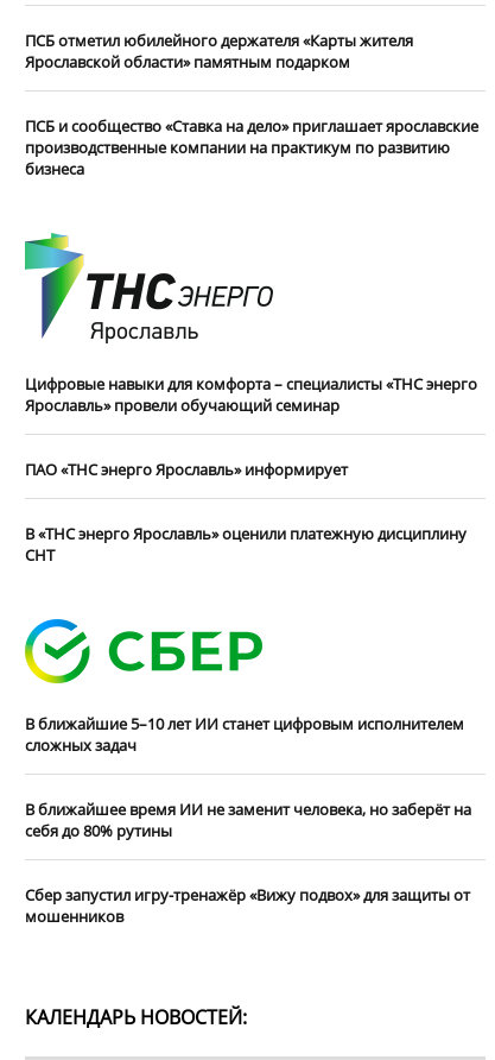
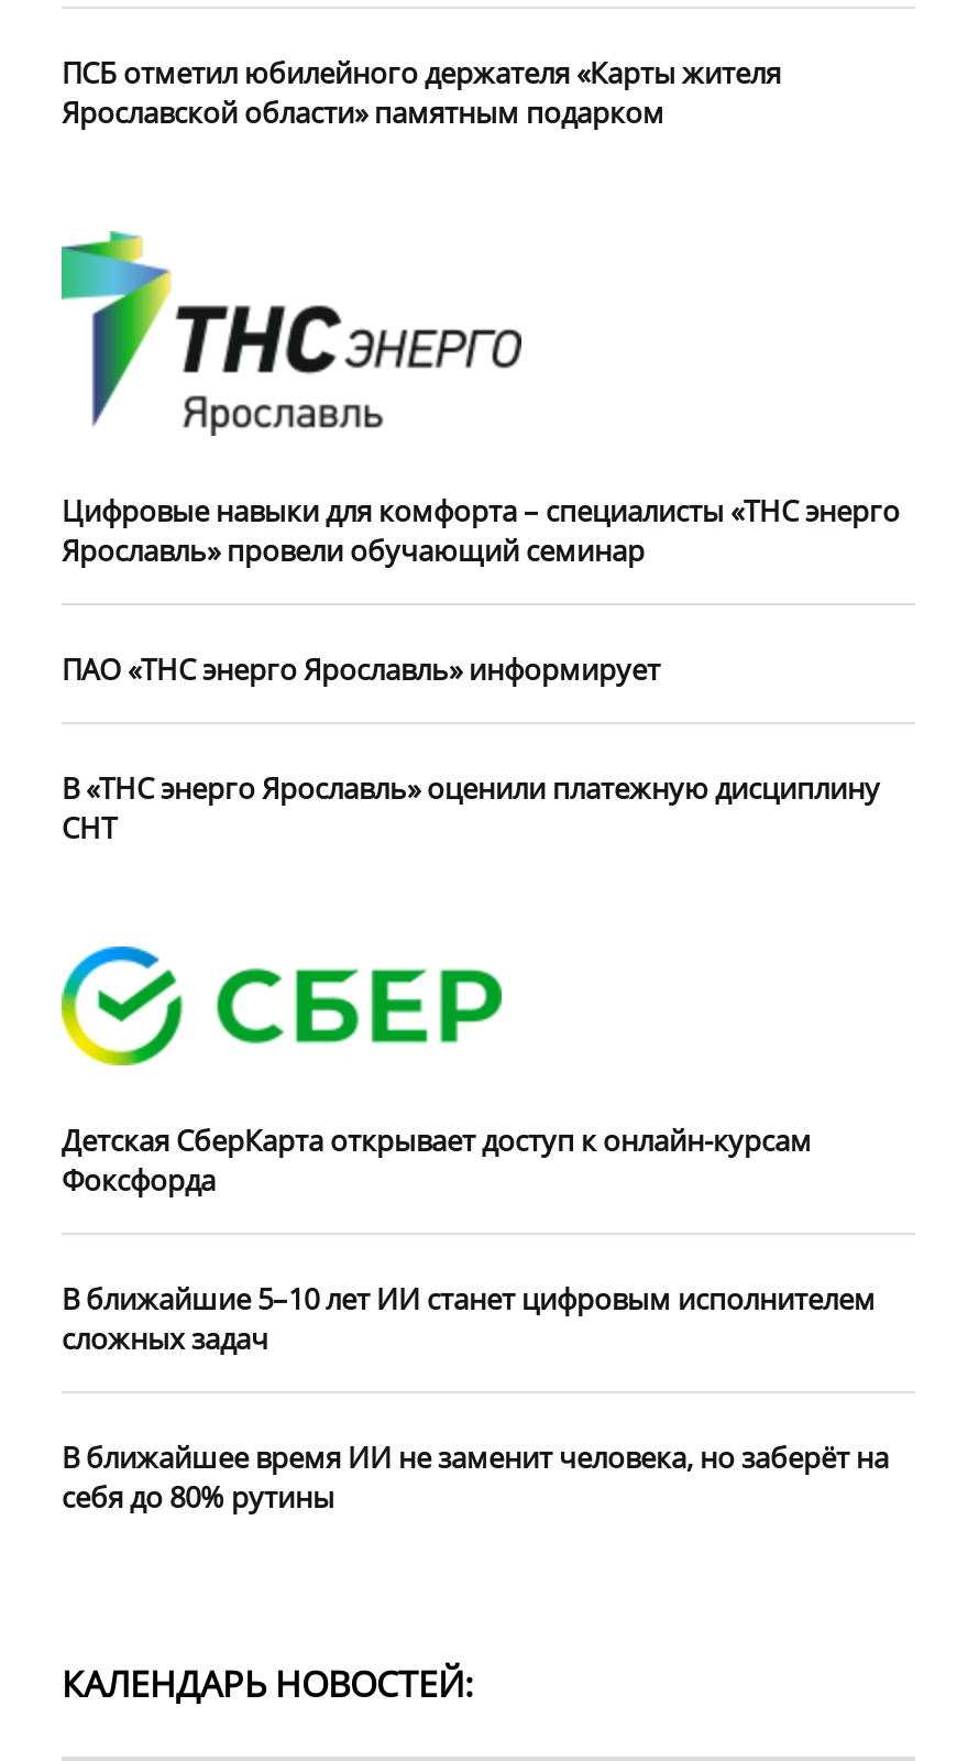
[25,115,478,179] ПСБ и сообщество «Ставка на дело» приглашает ярославские | производственные компании на практикум по развитию | бизнеса -> none
none -> [62,1120,812,1200] Детская СберКарта открывает доступ к онлайн-курсам | Фоксфорда
[25,884,470,927] Сбер запустил игру-тренажёр «Вижу подвох» для защиты от | мошенников -> none

